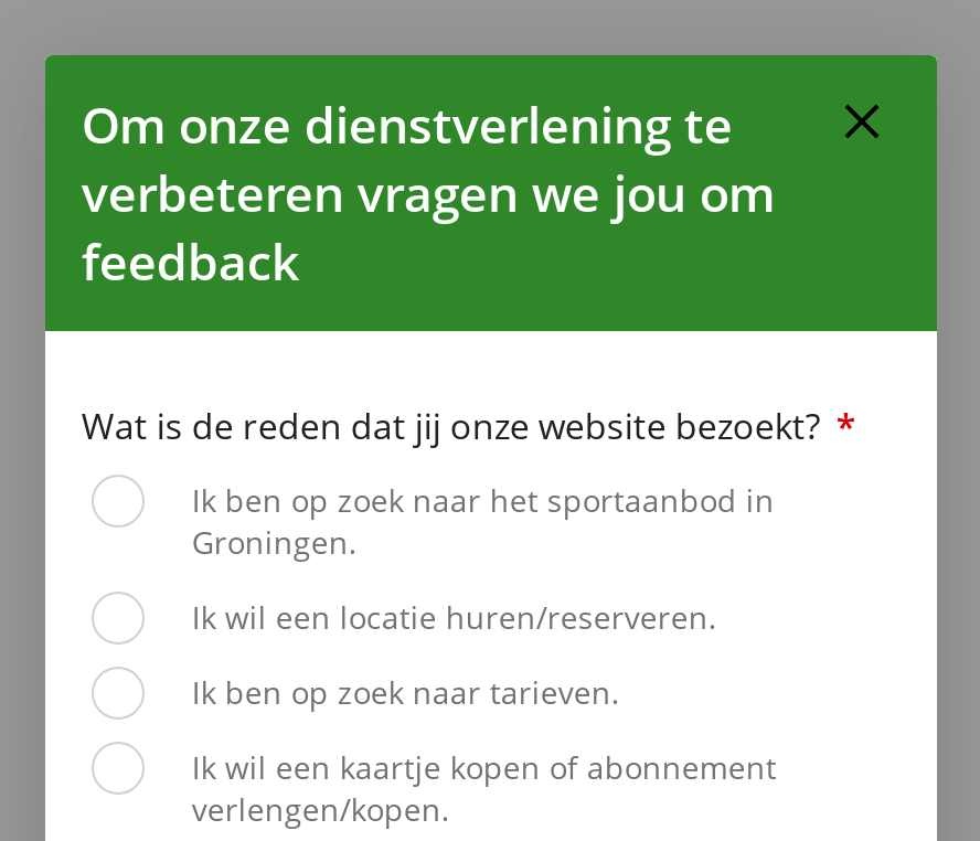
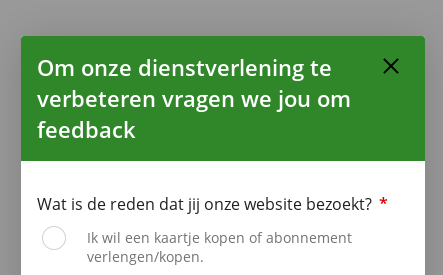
[192,479,775,713] Ik ben op zoek naar het sportaanbod in | Groningen. | Ik wil een locatie huren/reserveren. | Ik ben op zoek naar tarieven. -> none

